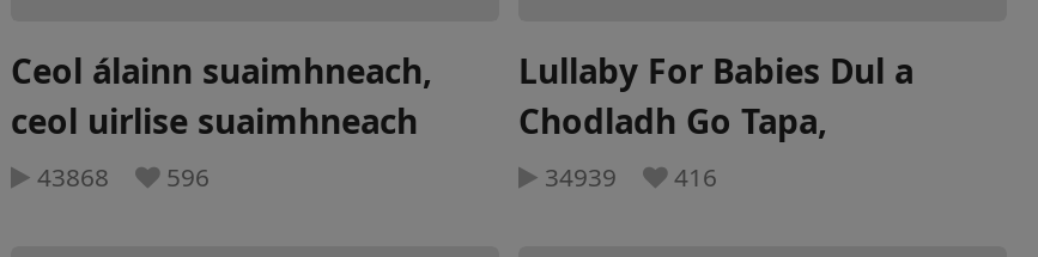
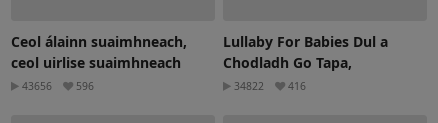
[30,160,210,194] 43868 596 -> [19,79,94,93] 43656 596
[538,160,717,194] 34939 416 -> [231,79,306,93] 34822 416

